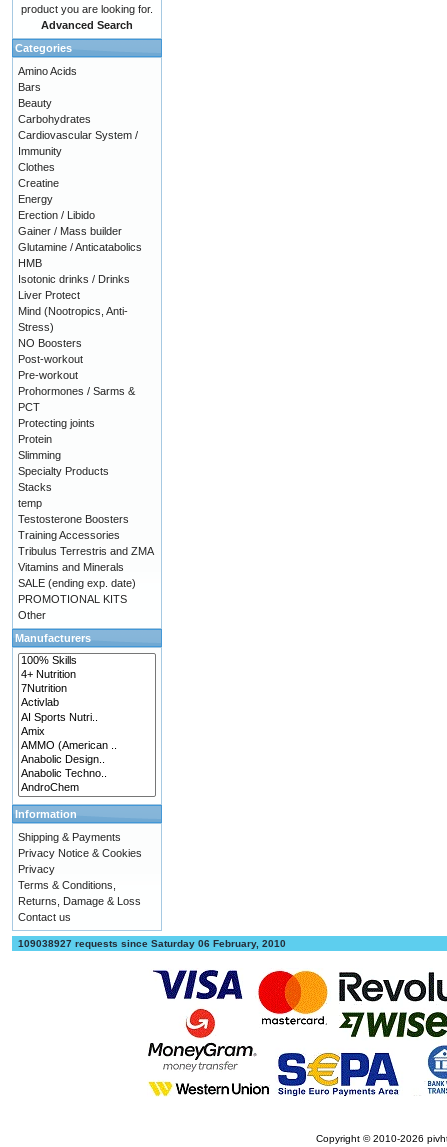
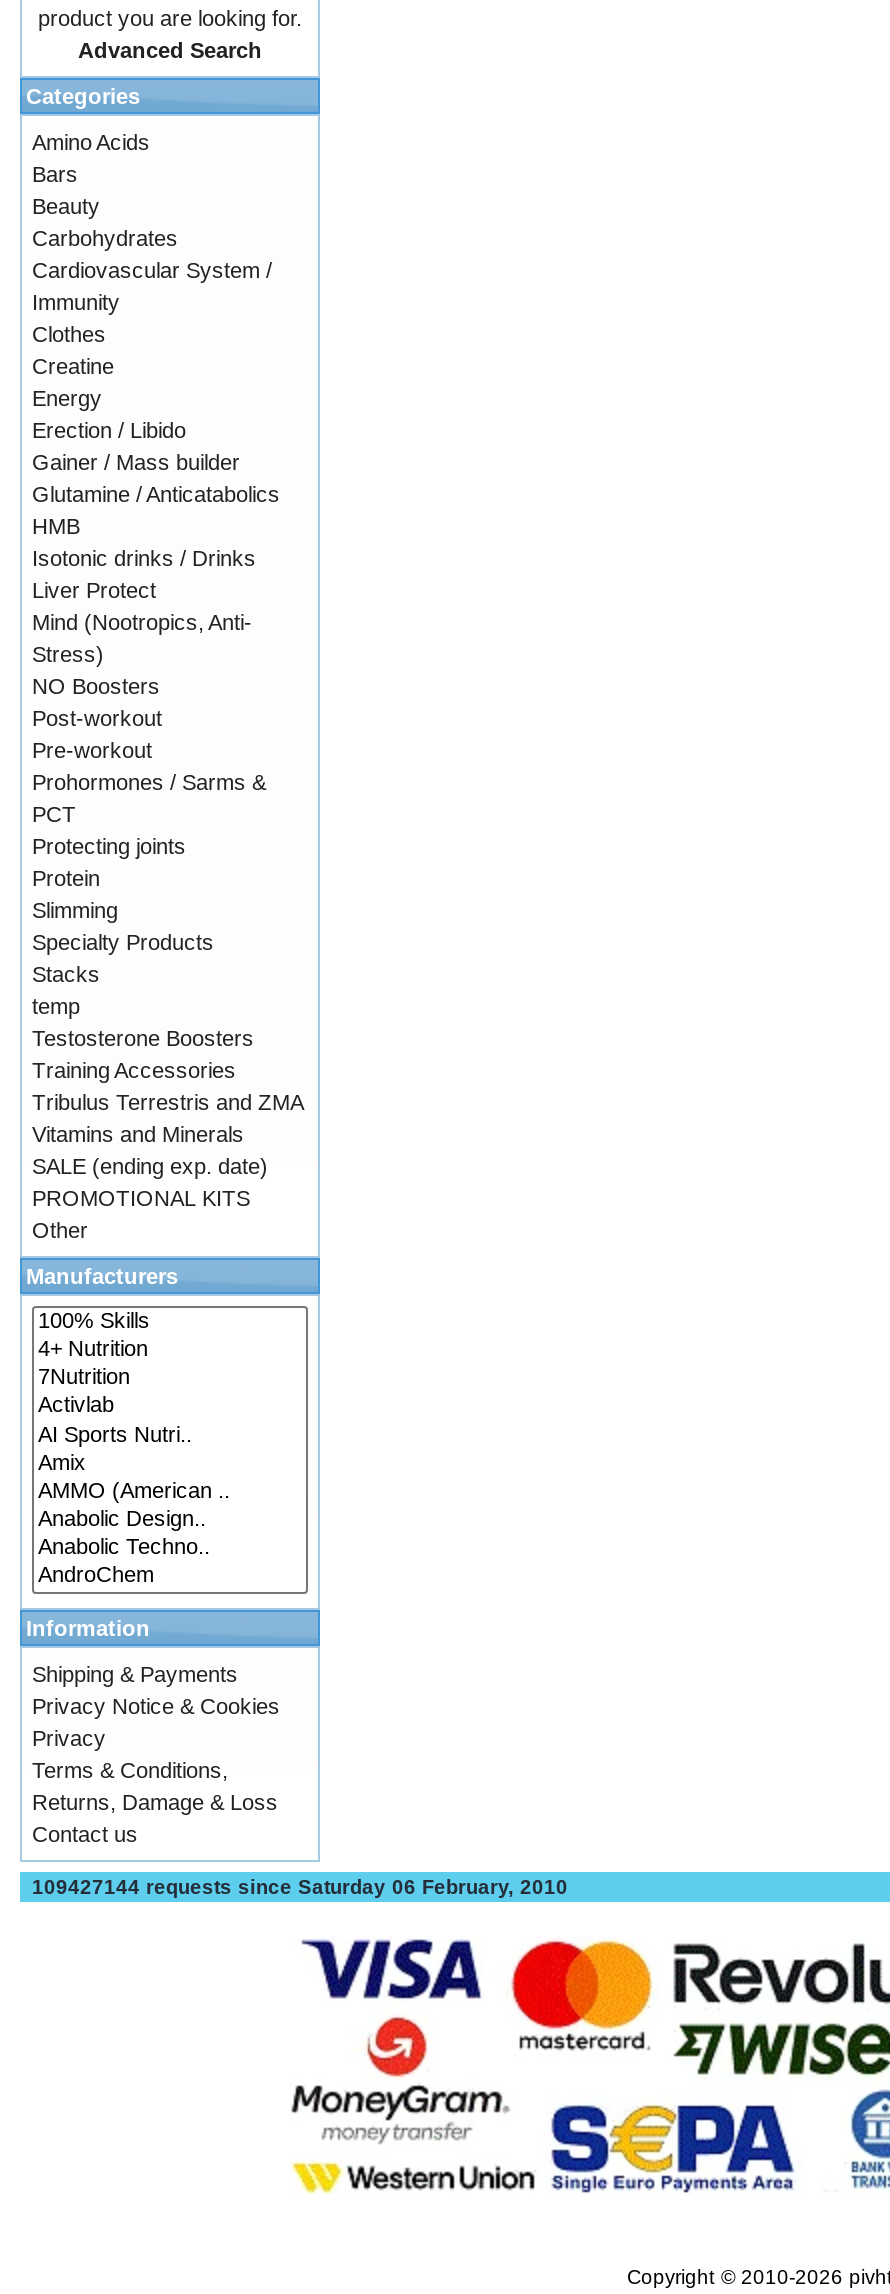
[12,938,292,949] 109038927 requests since Saturday 06 February, 2010 -> [20,1875,580,1897] 109427144 requests since Saturday 06 February, 2010

